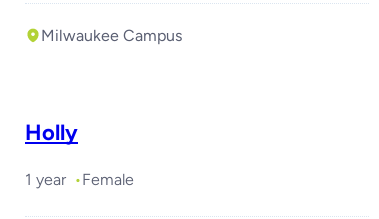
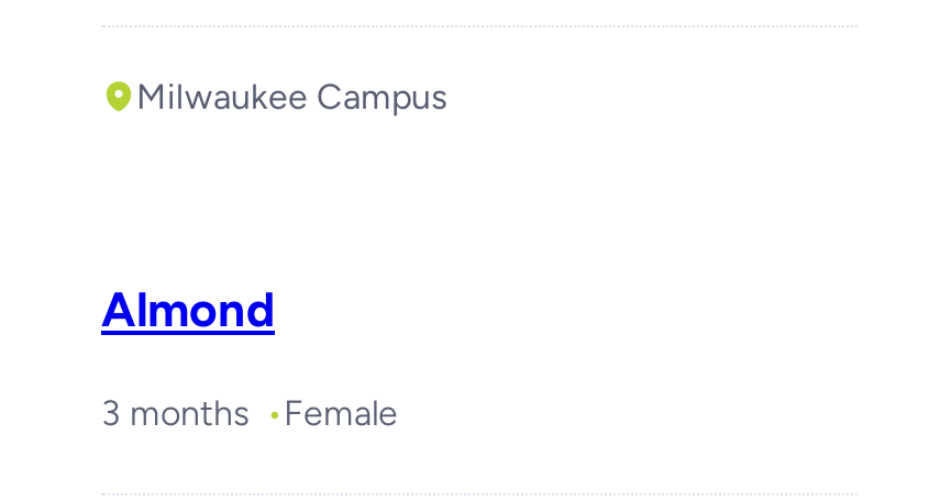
[25,119,78,146] Holly -> [101,280,275,339] Almond
[25,170,134,189] 1 year Female -> [101,392,398,433] 3 months Female

